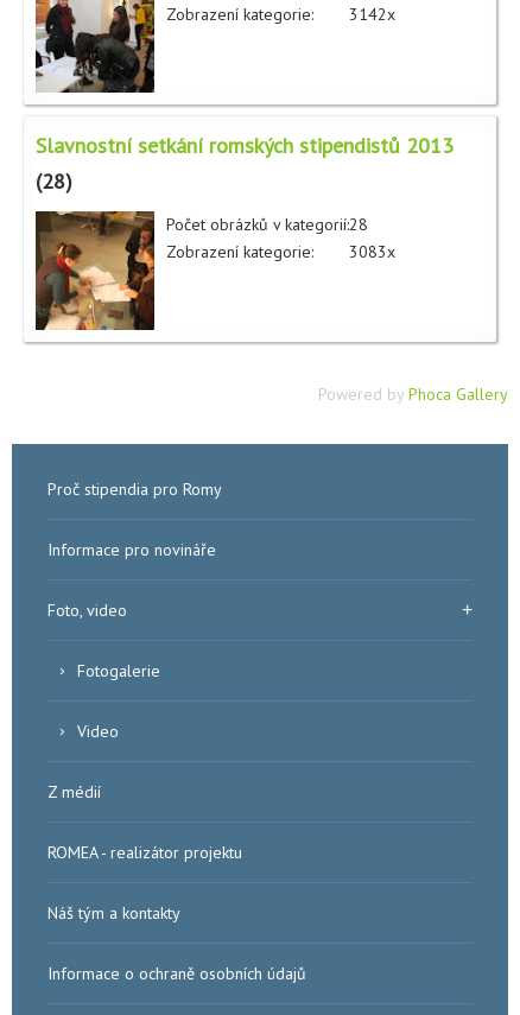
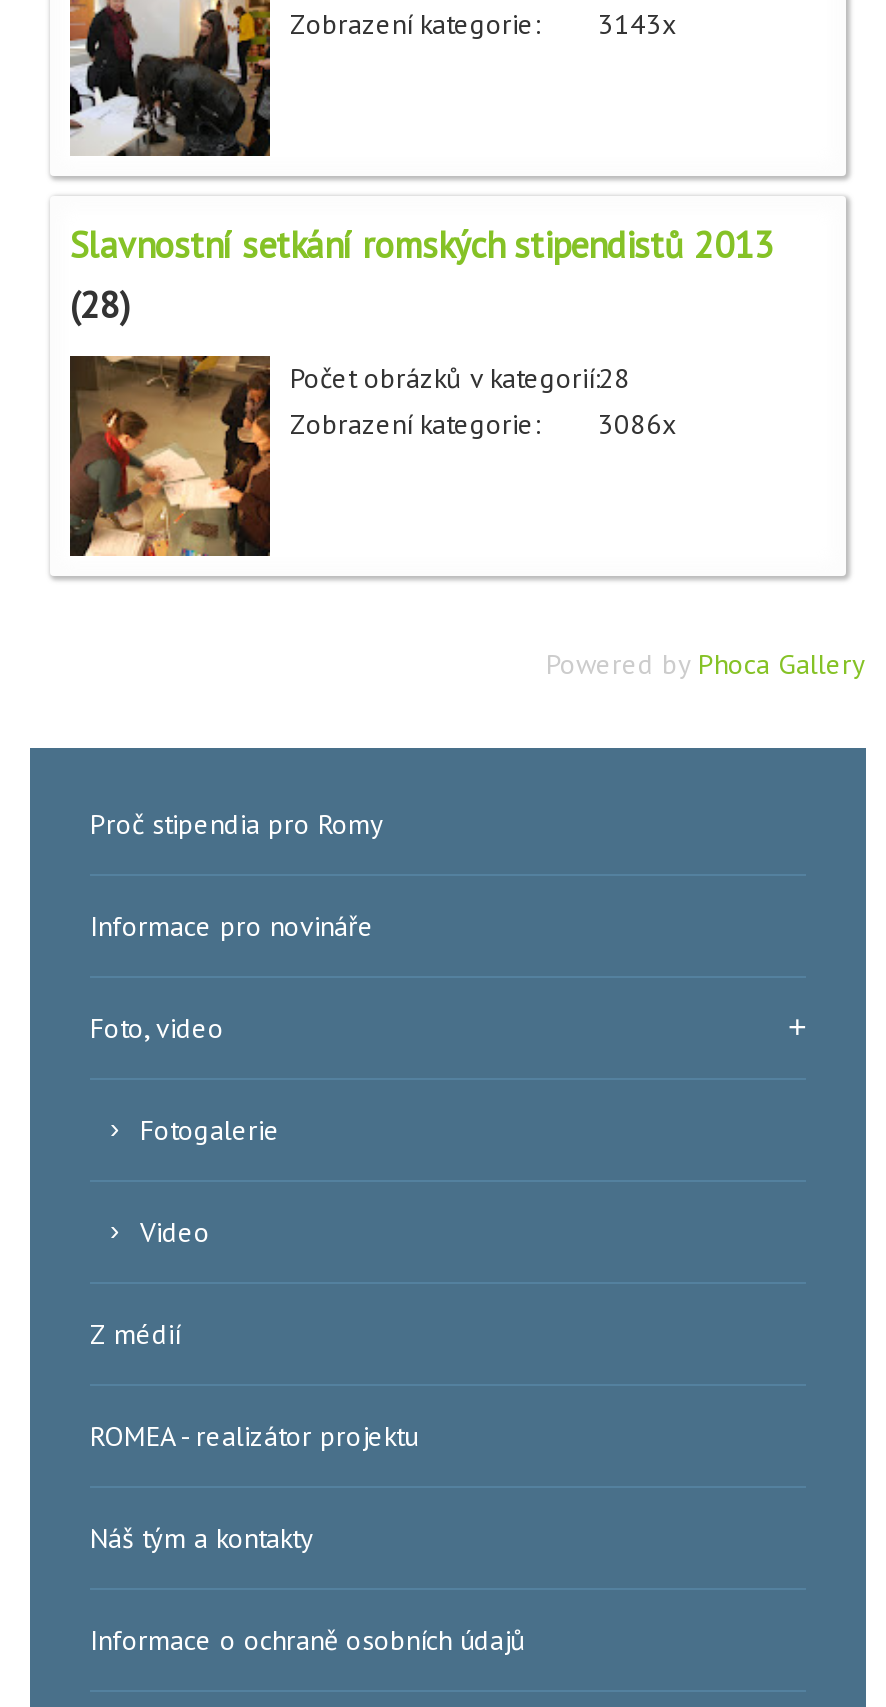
[166,4,395,25] Zobrazení kategorie: 3142x -> [290,6,676,42] Zobrazení kategorie: 3143x
[166,241,395,262] Zobrazení kategorie: 3083x -> [290,406,676,442] Zobrazení kategorie: 3086x

